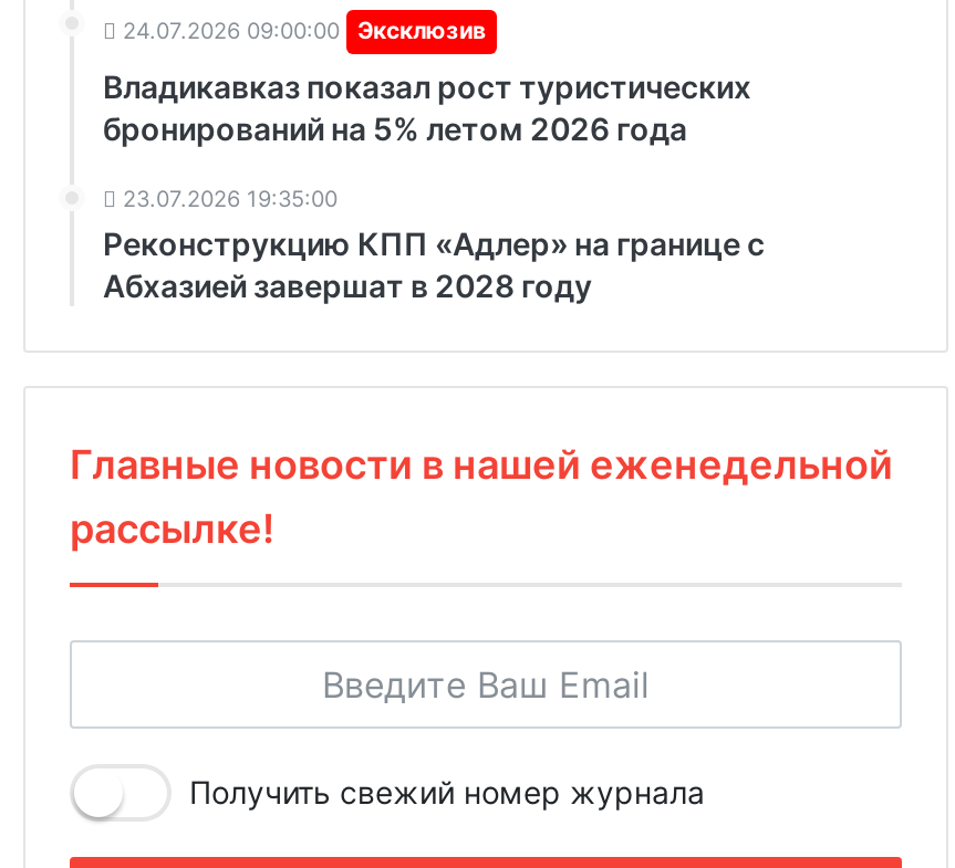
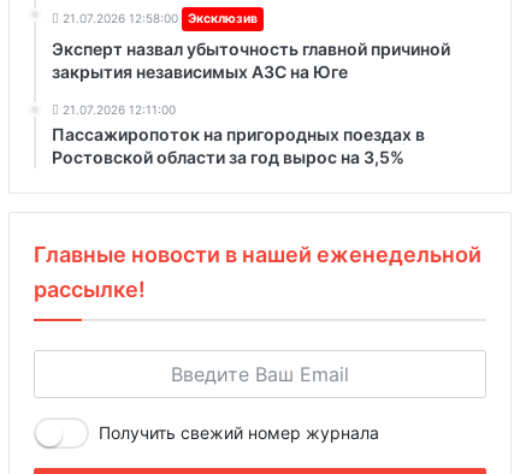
[123,17,486,46] 24.07.2026 09:00:00 Эксклюзив -> [63,11,258,27] 21.07.2026 12:58:00 Эксклюзив
[103,68,751,148] Владикавказ показал рост туристических | бронирований на 5% летом 2026 года -> [52,39,450,82] Эксперт назвал убыточность главной причиной | закрытия независимых АЗС на Юге
[103,185,765,305] 23.07.2026 19:35:00 | Реконструкцию КПП «Адлер» на границе с | Абхазией завершат в 2028 году -> [52,103,425,168] 21.07.2026 12:11:00 | Пассажиропоток на пригородных поездах в | Ростовской области за год вырос на 3,5%

